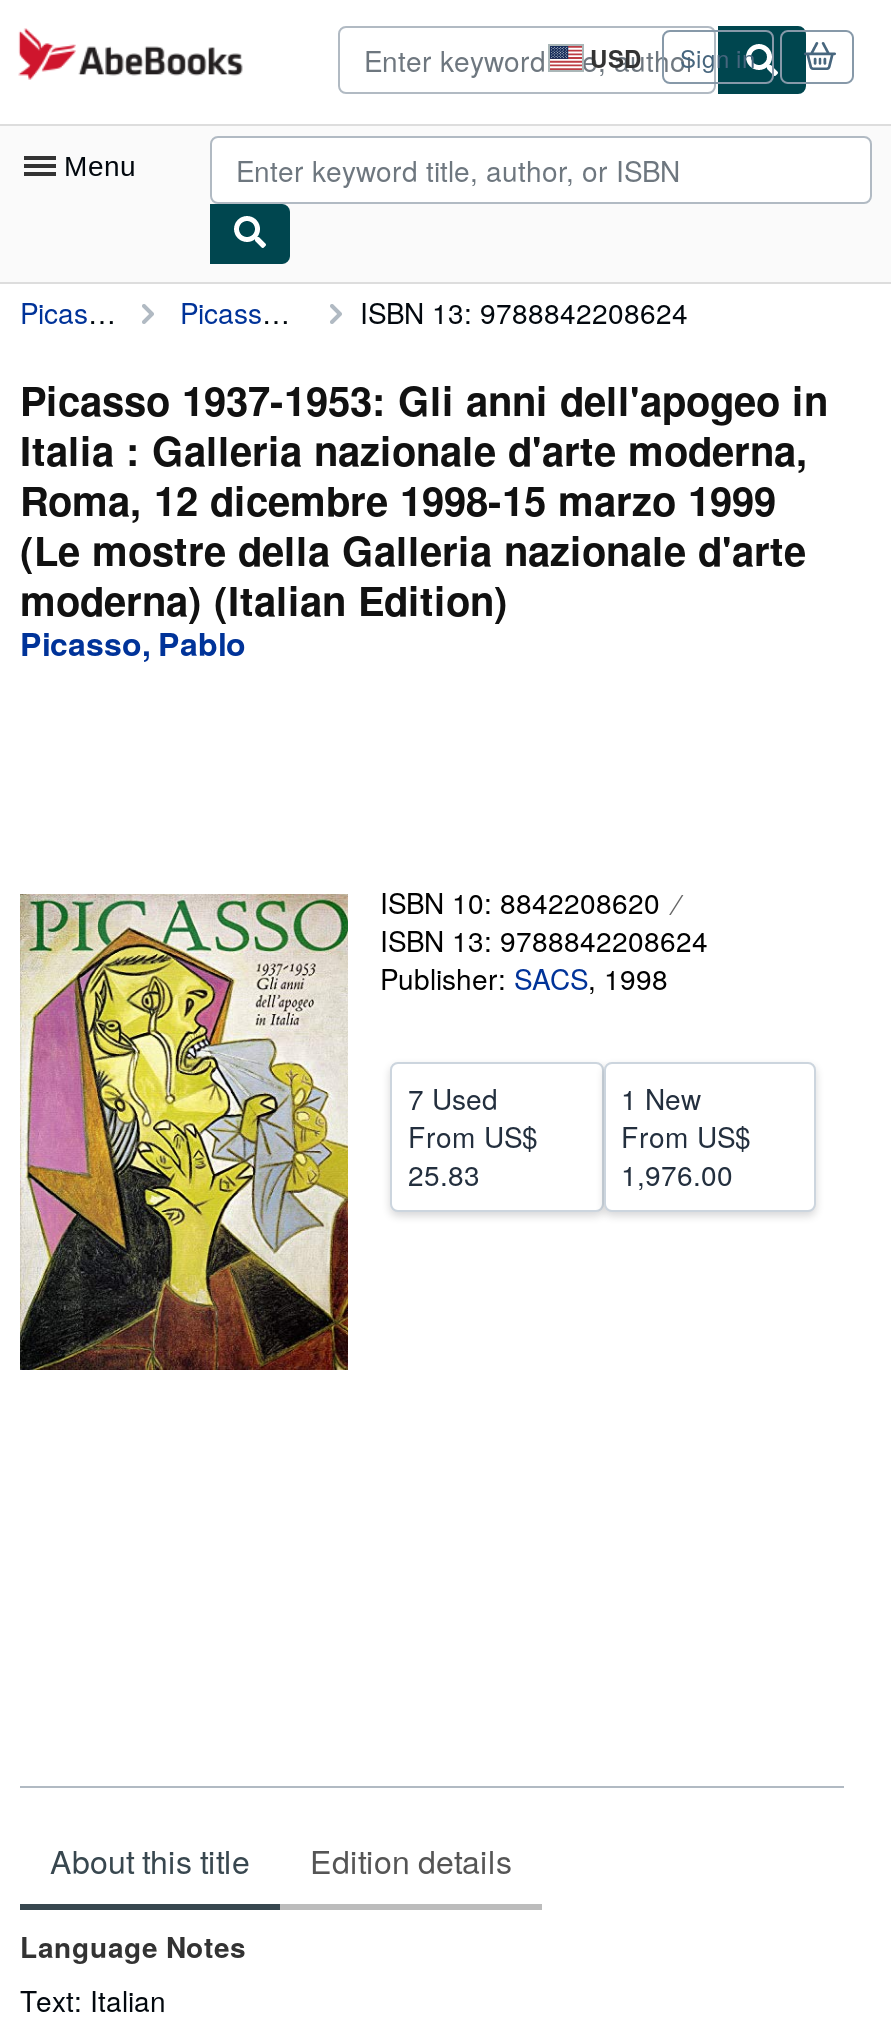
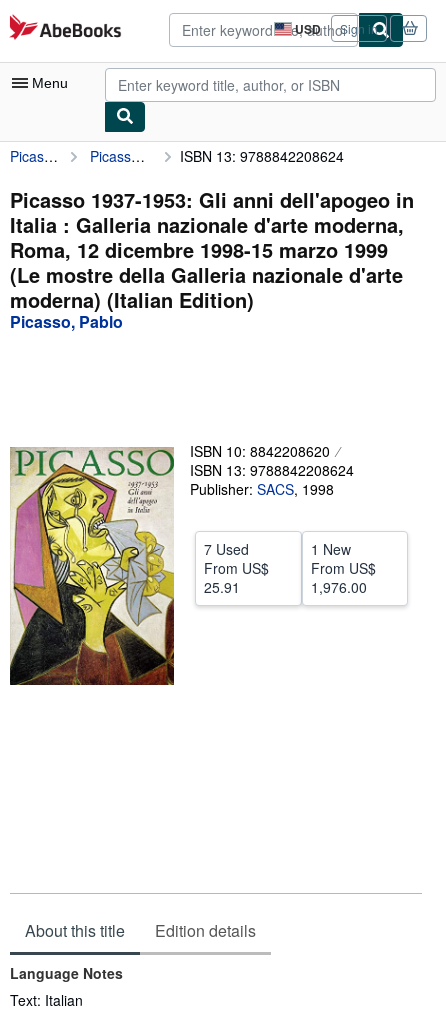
[408,1154,480,1194] 25.83 -> [204,577,240,597] 25.91

